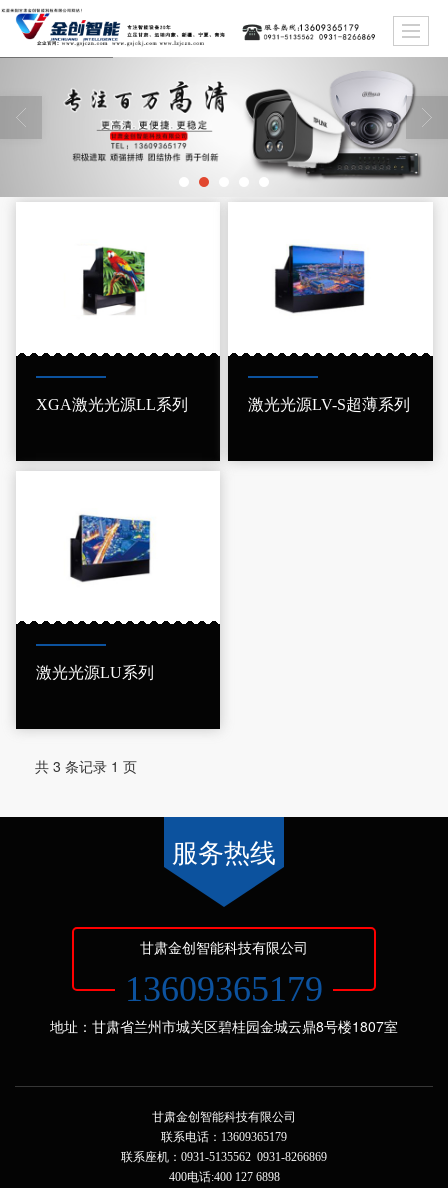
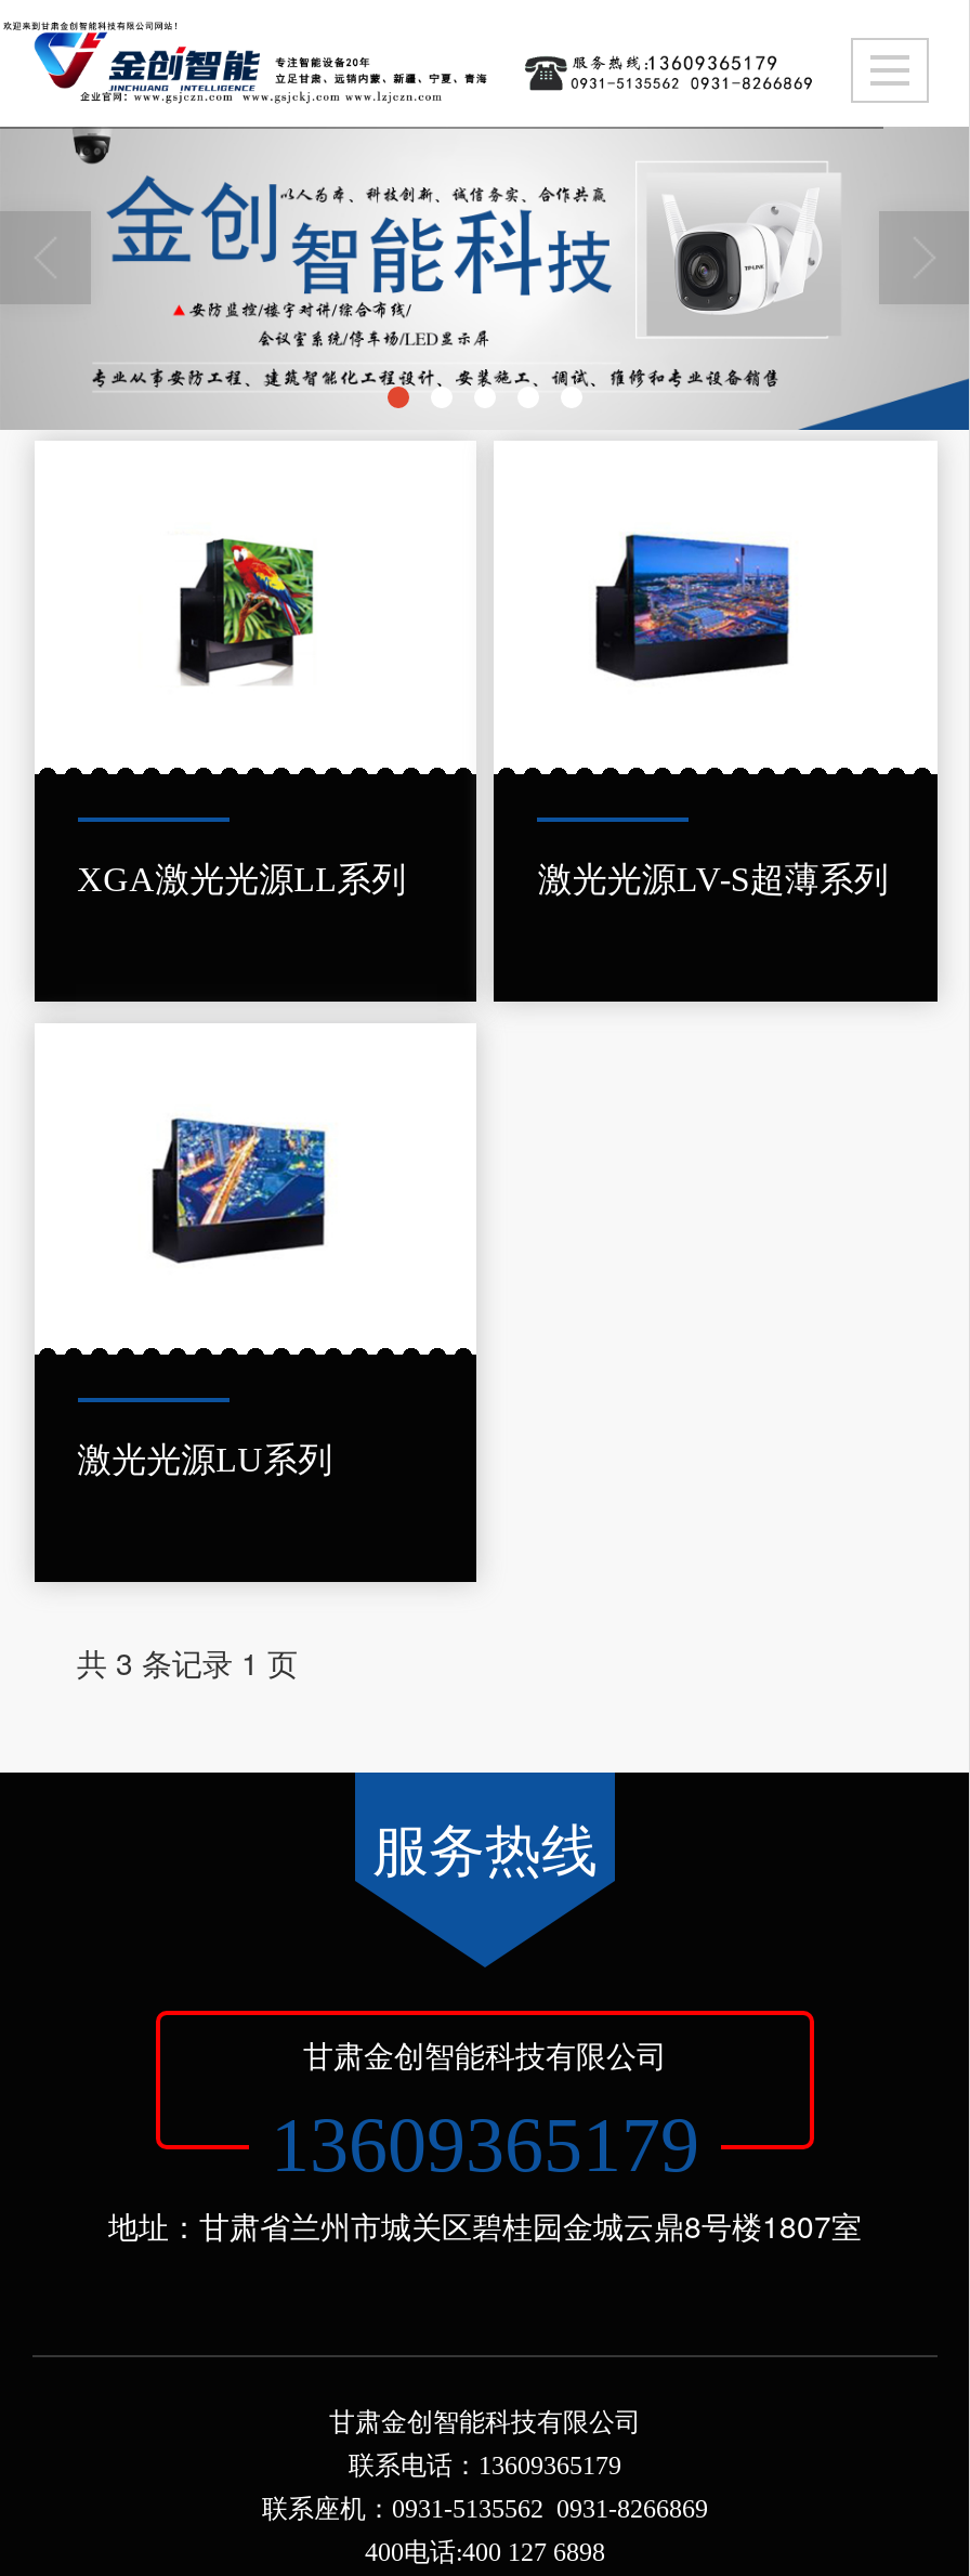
[34,59,445,197] [image] -> [71,129,964,432] [image]

